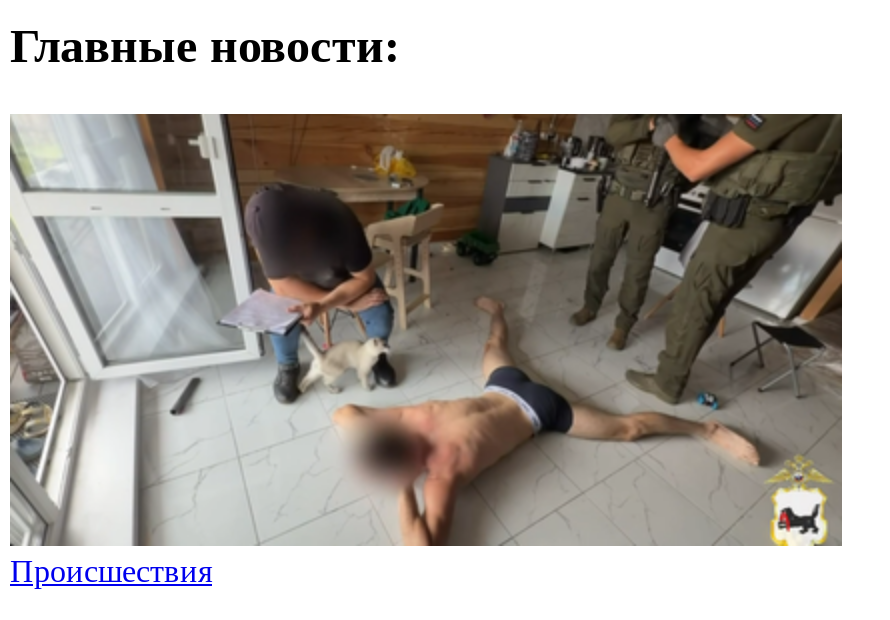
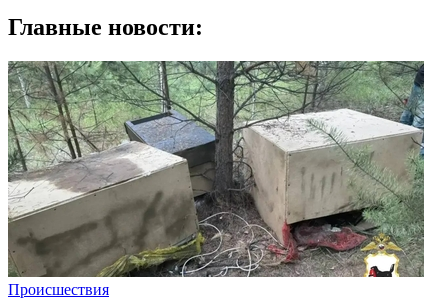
[10,112,844,548] [image] -> [7,60,425,278] [image]

